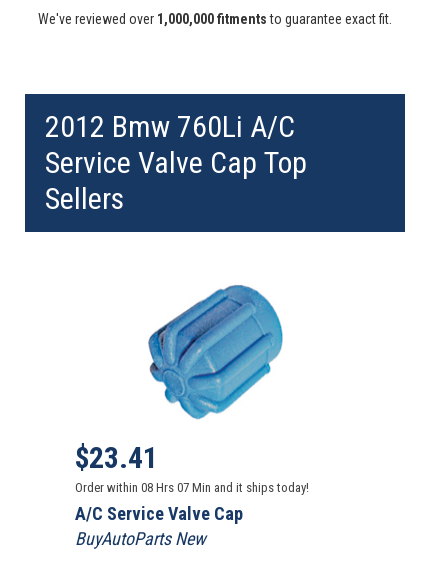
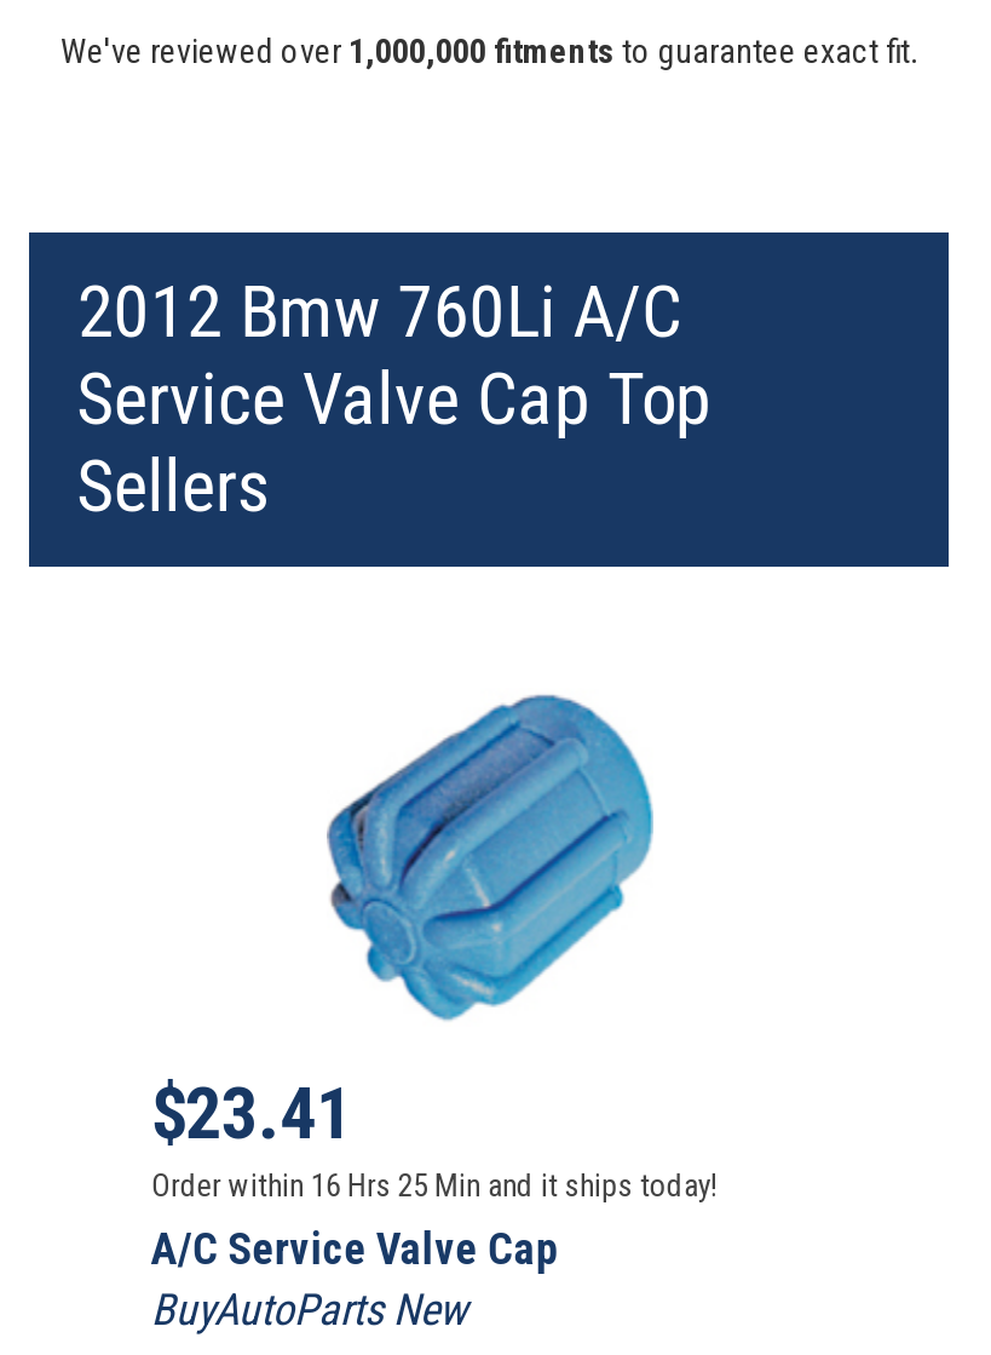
[75,480,309,495] Order within 08 Hrs 07 Min and it ships today! -> [151,1167,717,1204] Order within 16 Hrs 25 Min and it ships today!

